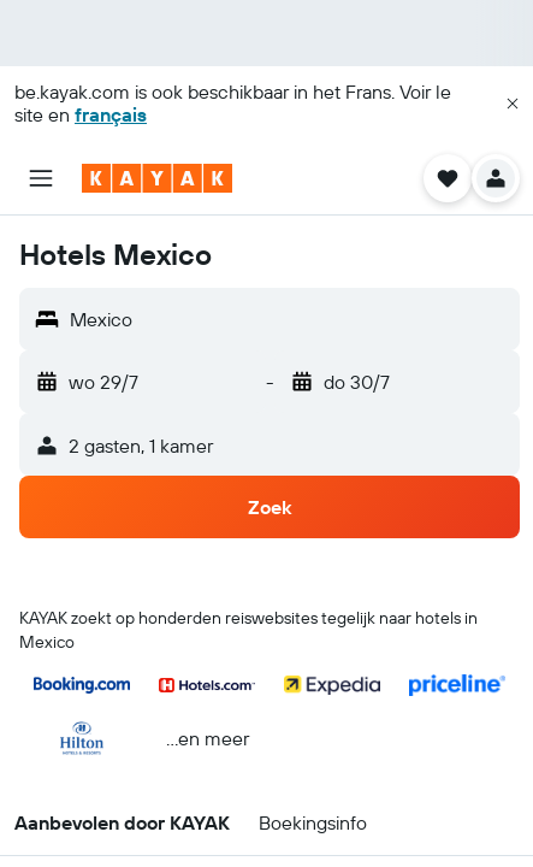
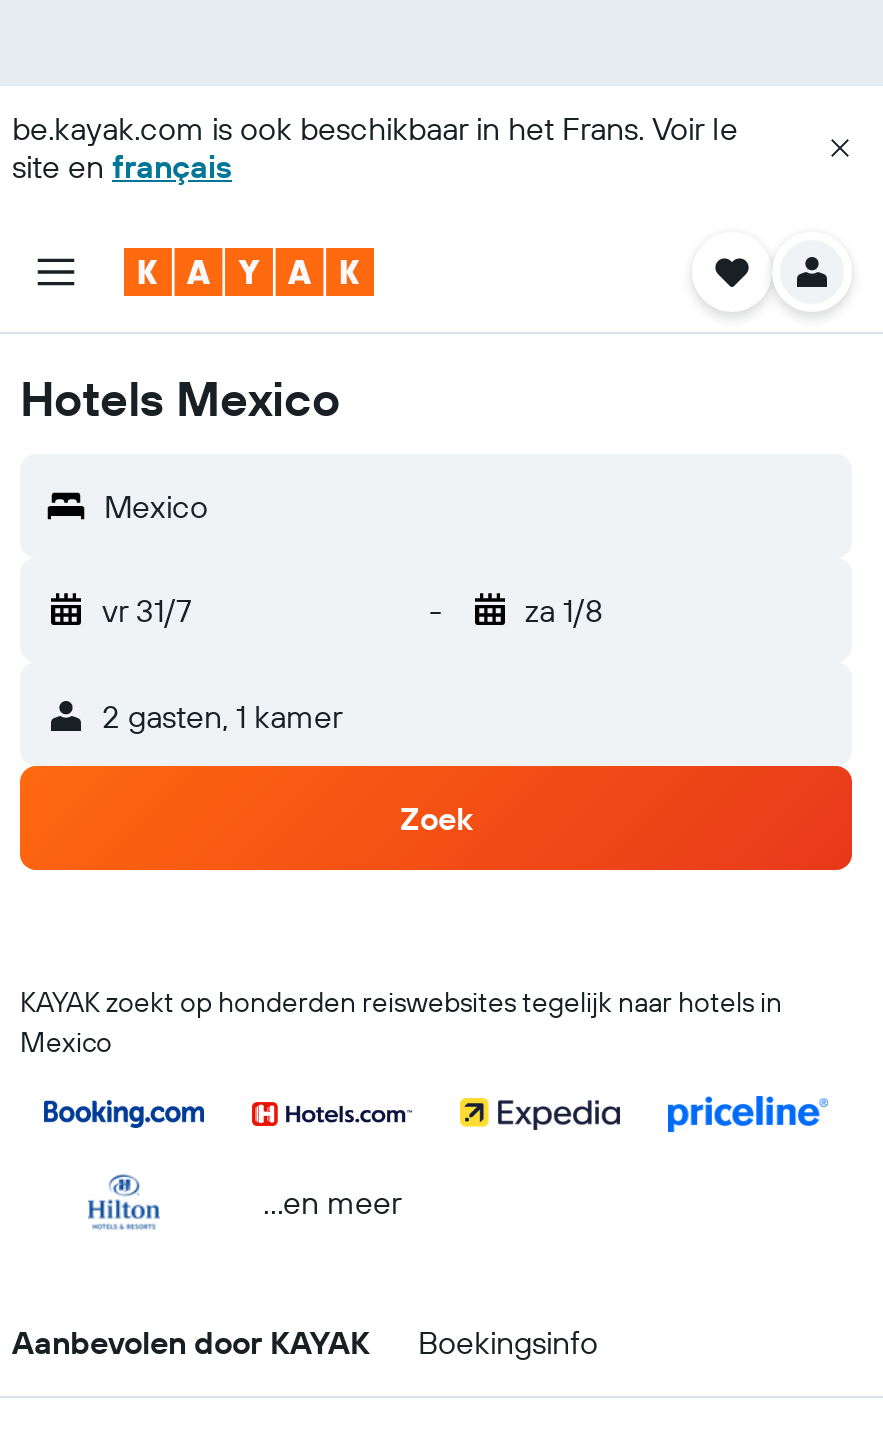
[69,370,138,394] wo 29/7 -> [102,590,192,630] vr 31/7
[323,370,389,394] do 30/7 -> [525,590,603,630] za 1/8

